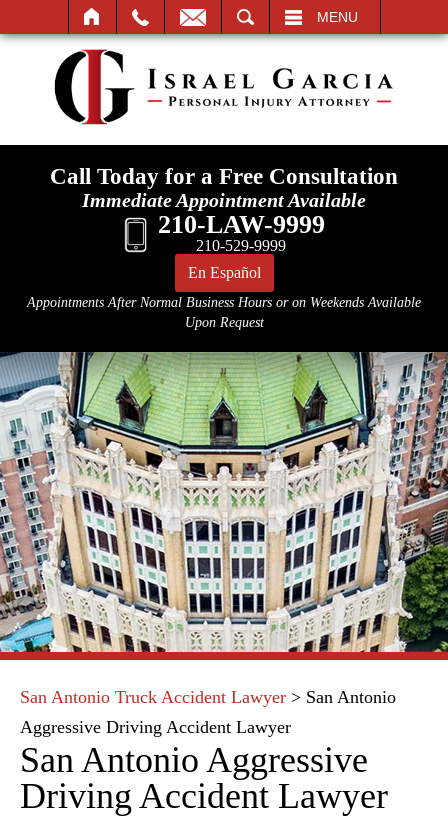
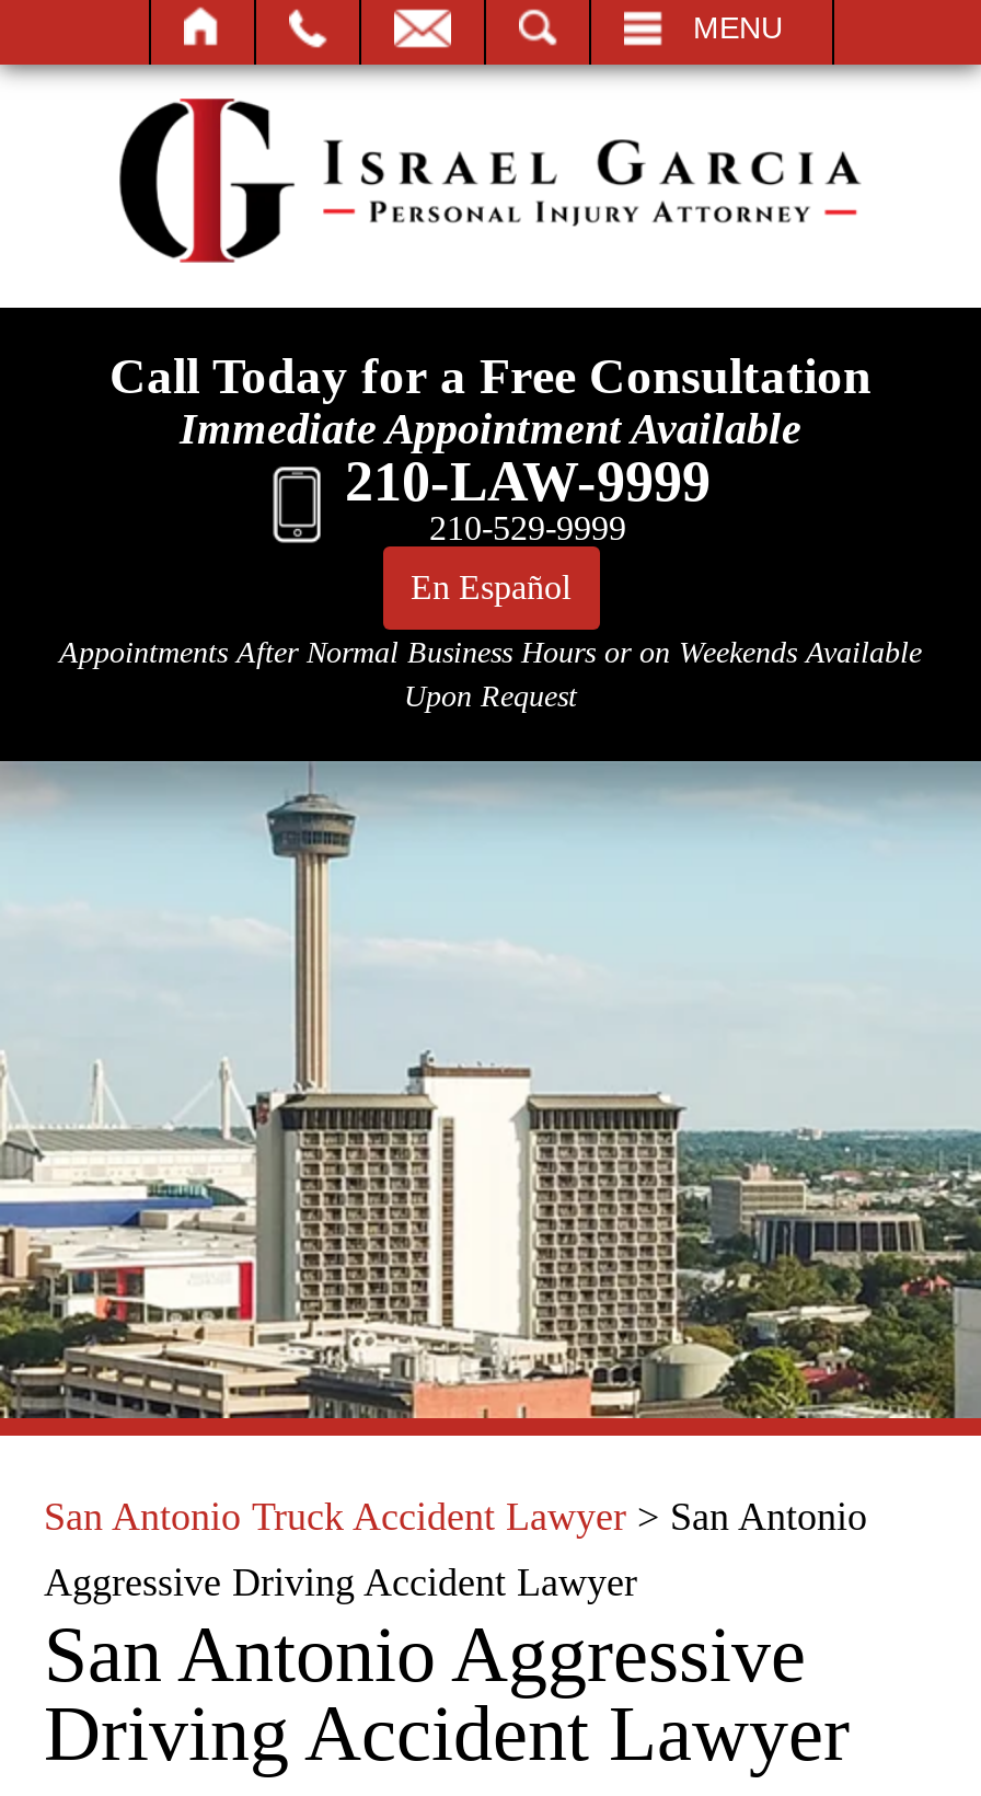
[3,352,445,653] [image] -> [7,759,974,1420] [image]

